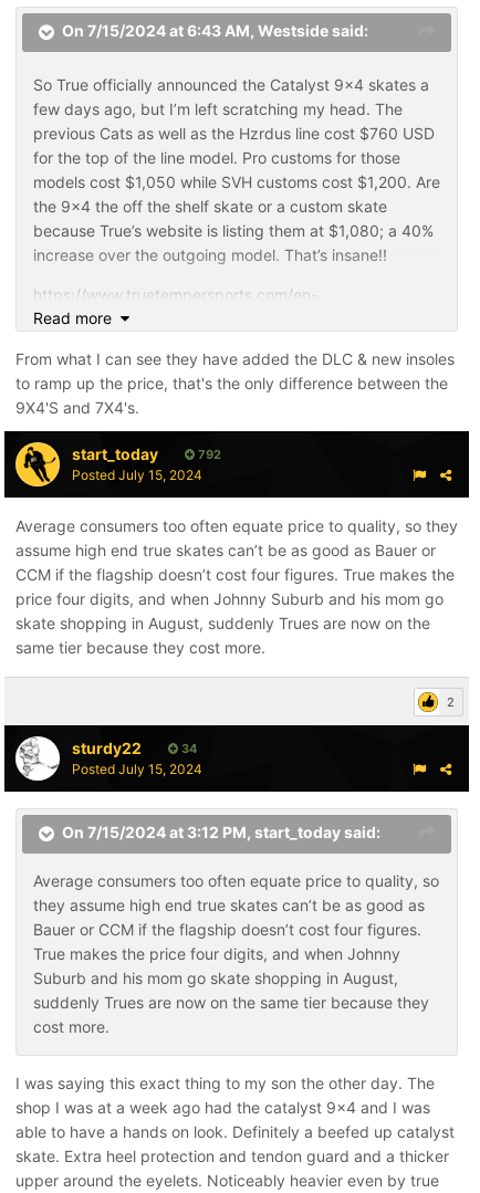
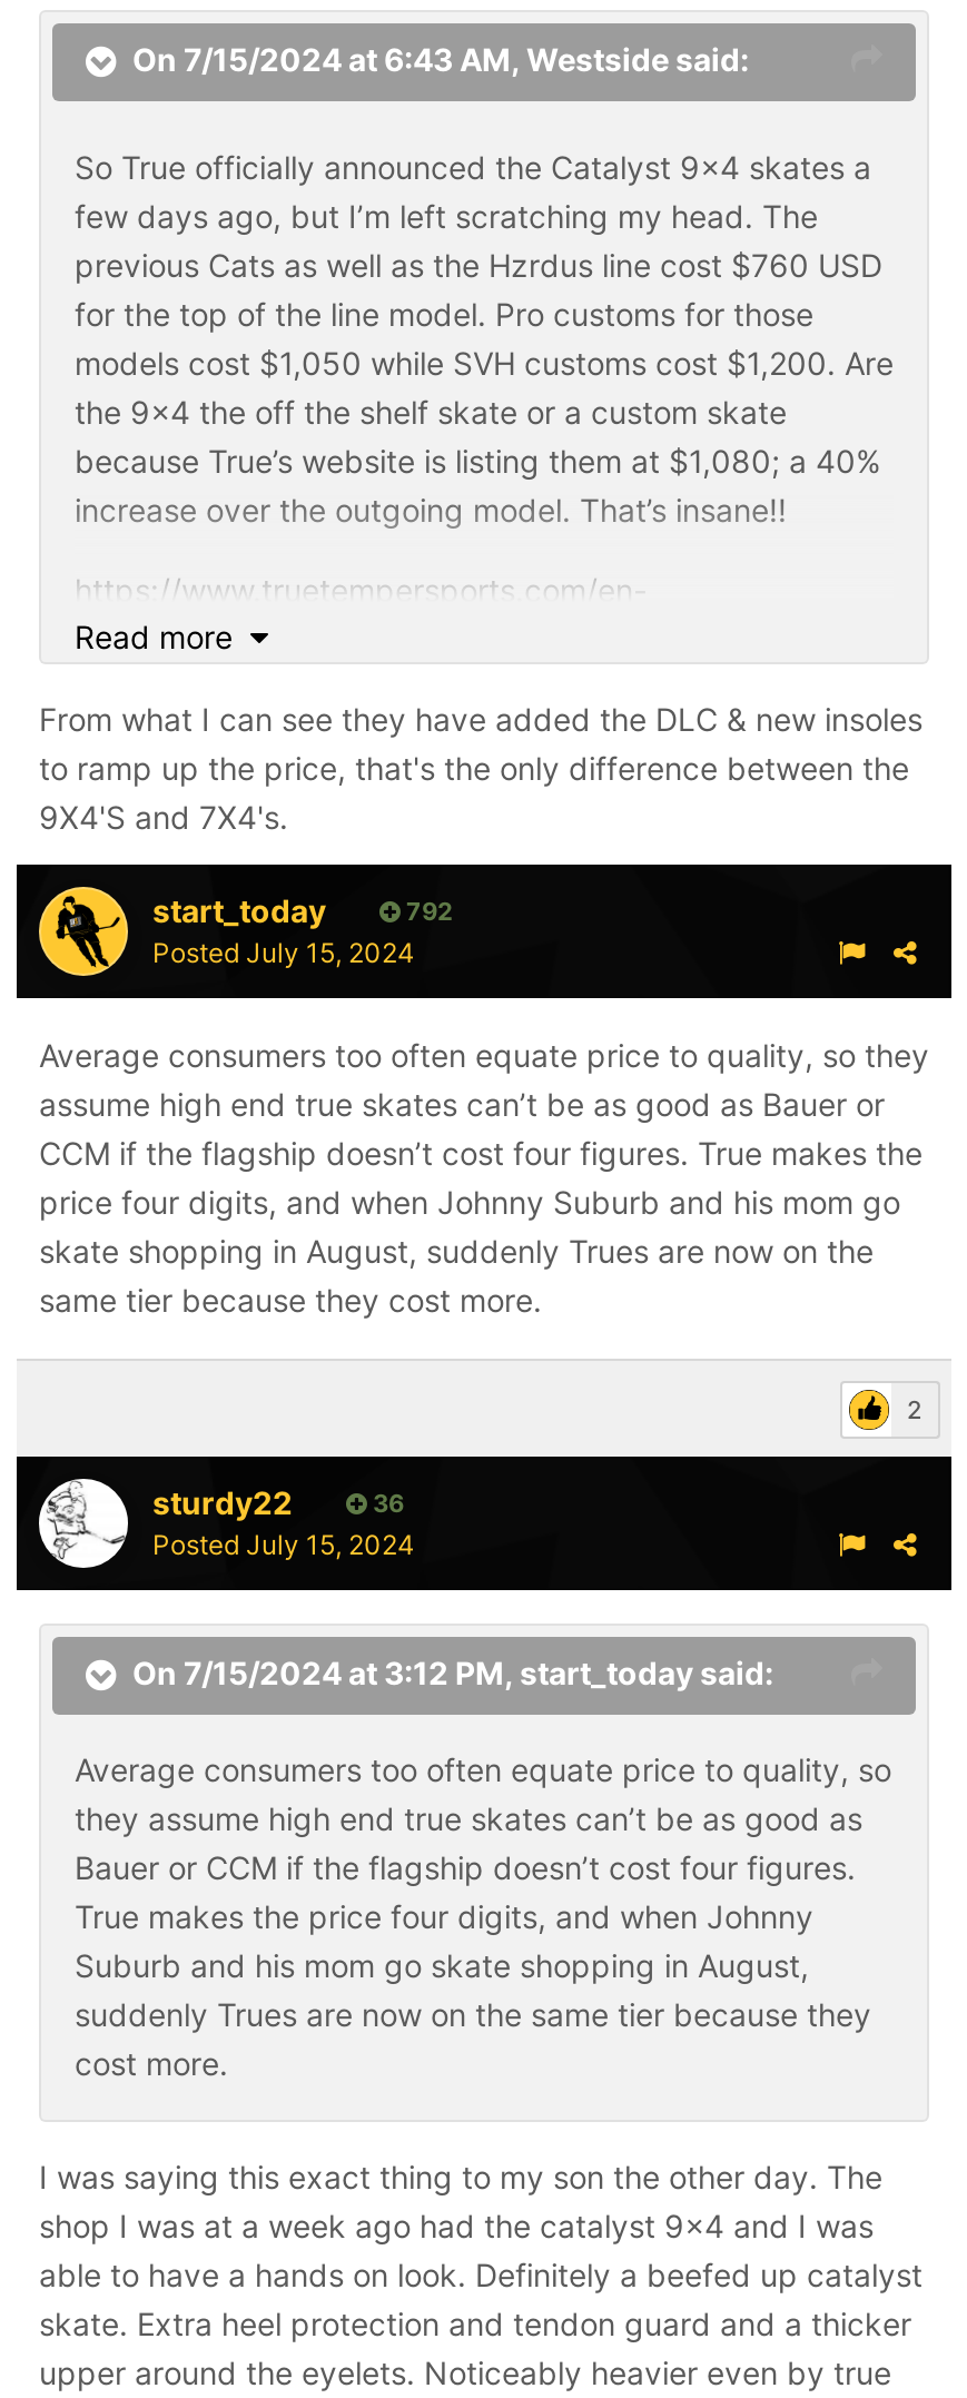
[178,741,197,756] 34 -> [366,1488,404,1519] 36

